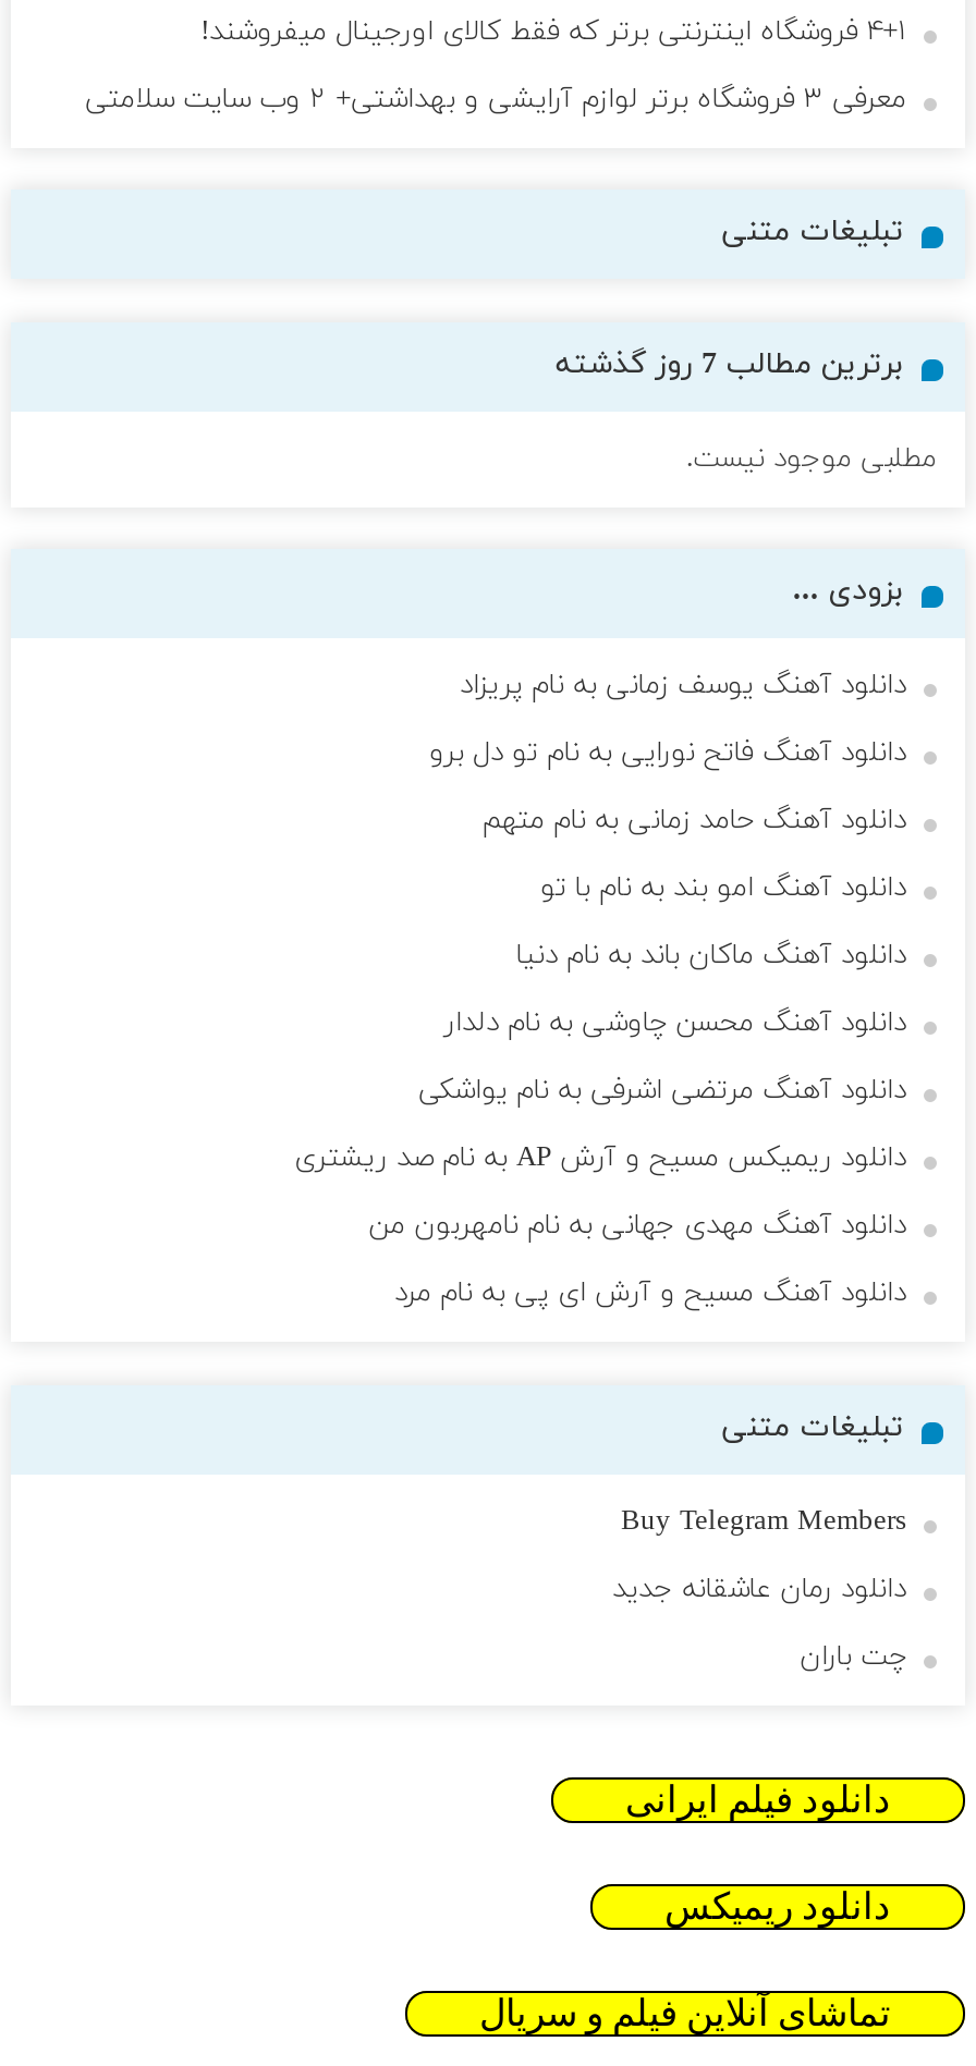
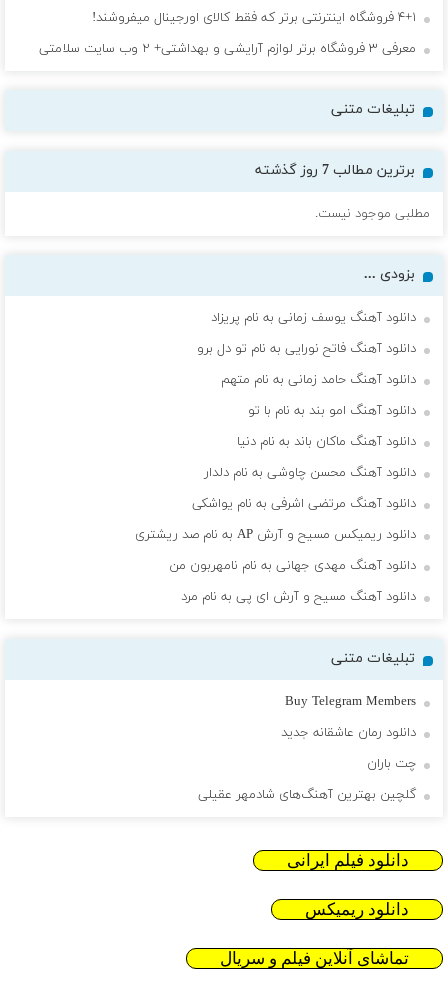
none -> [198,785,416,803] گلچین بهترین آهنگ‌های شادمهر عقیلی

